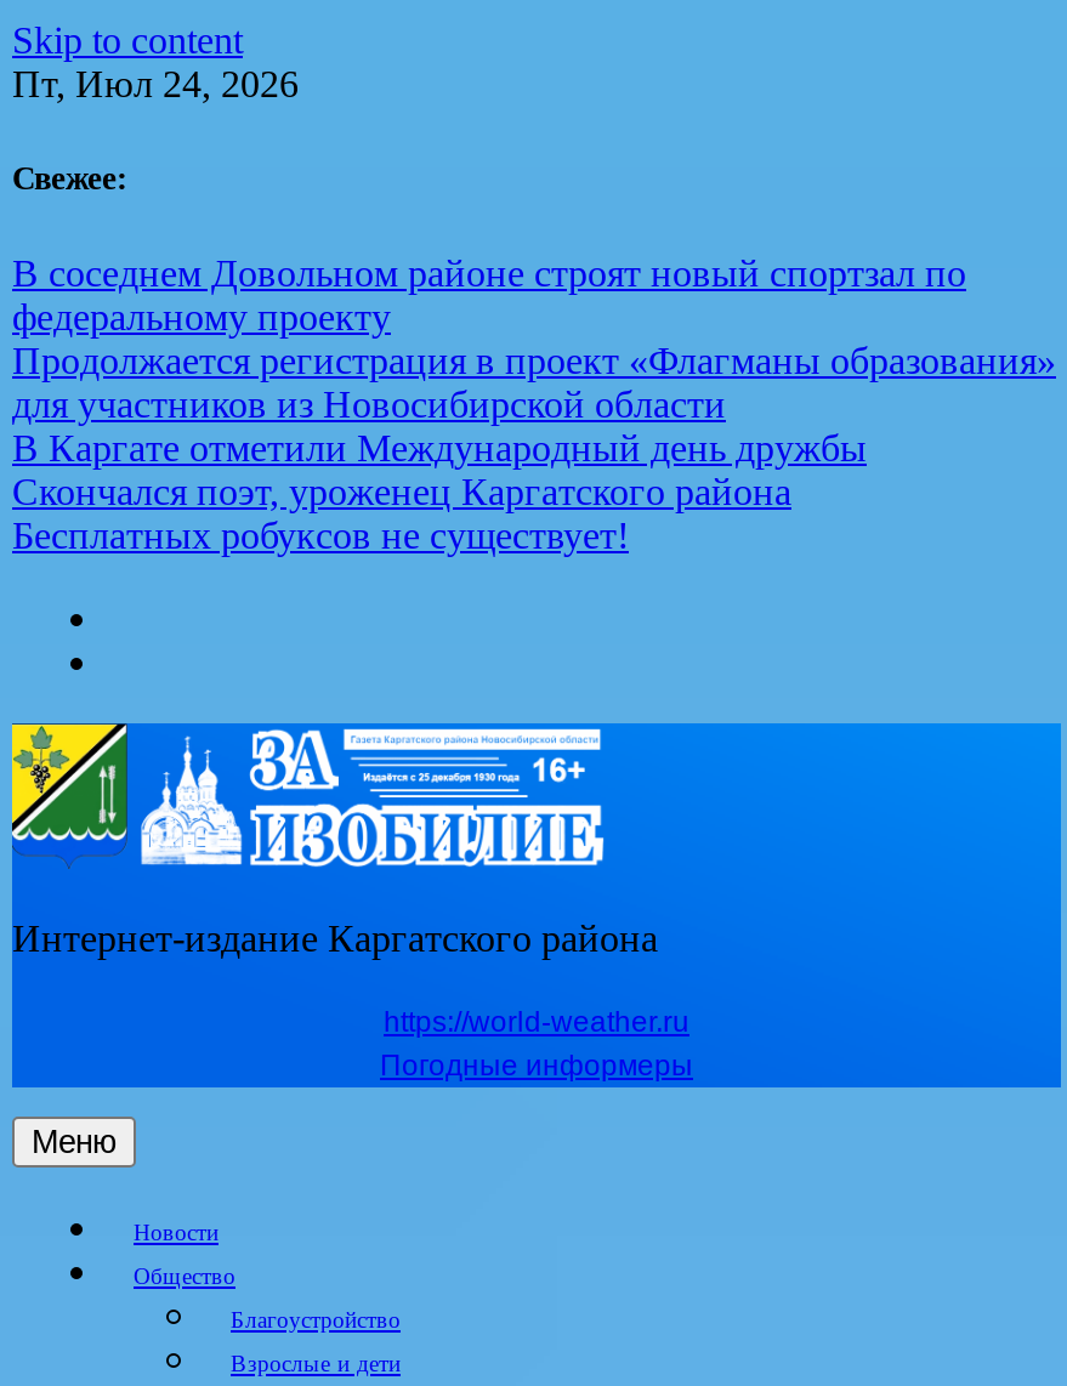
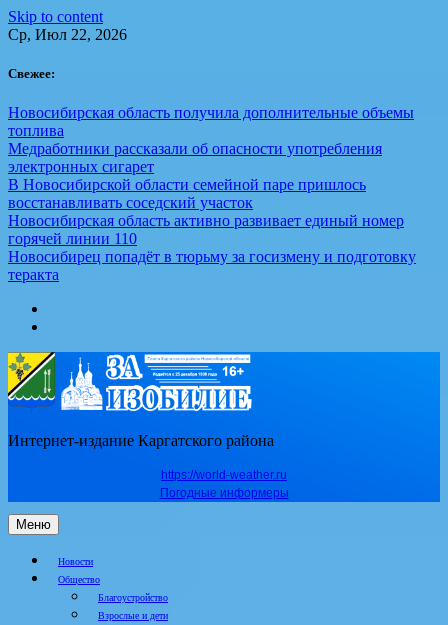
[12,63,299,104] Пт, Июл 24, 2026 -> [8,26,127,43] Ср, Июл 22, 2026
[12,253,1056,557] В соседнем Довольном районе строят новый спортзал по | федеральному проекту | Продолжается регистрация в проект «Флагманы образования» | для участников из Новосибирской области | В Каргате отметили Международный день дружбы | Скончался поэт, уроженец Каргатского района | Бесплатных робуксов не существует! -> [8,104,416,283] Новосибирская область получила дополнительные объемы | топлива | Медработники рассказали об опасности употребления | электронных сигарет | В Новосибирской области семейной паре пришлось | восстанавливать соседский участок | Новосибирская область активно развивает единый номер | горячей линии 110 | Новосибирец попадёт в тюрьму за госизмену и подготовку | теракта

